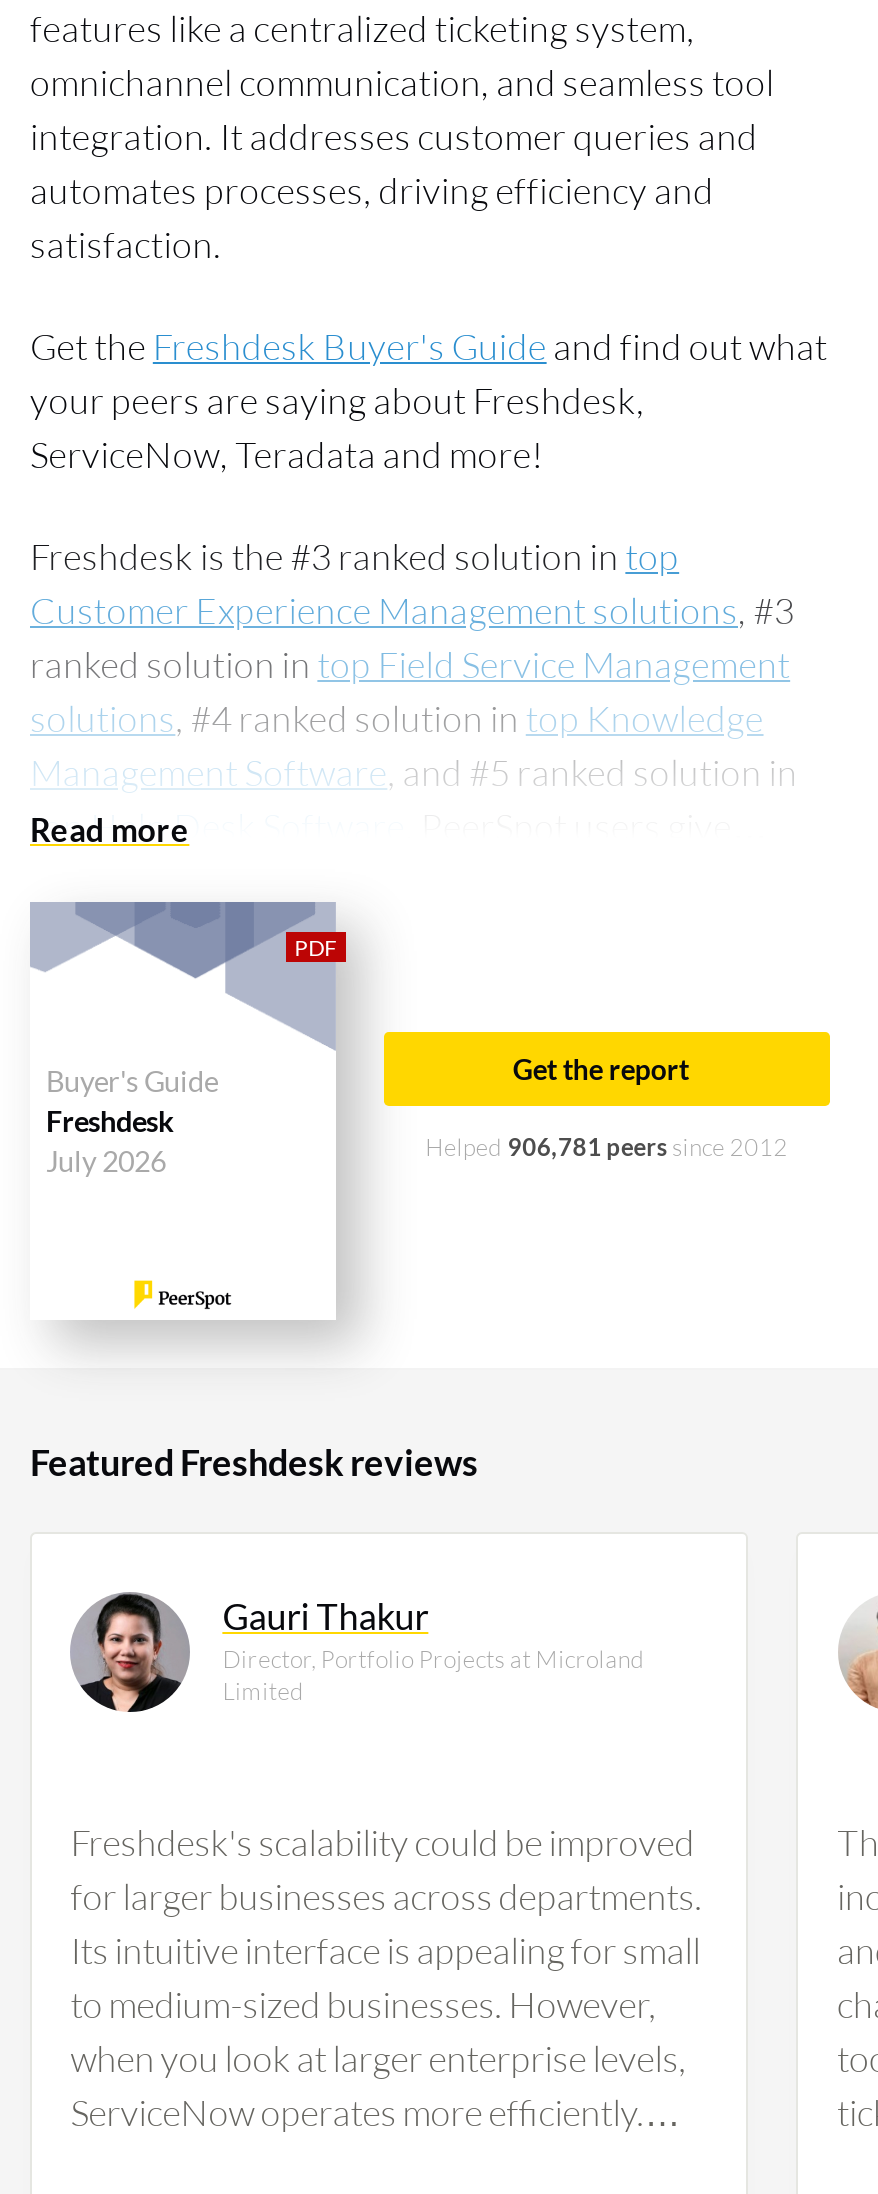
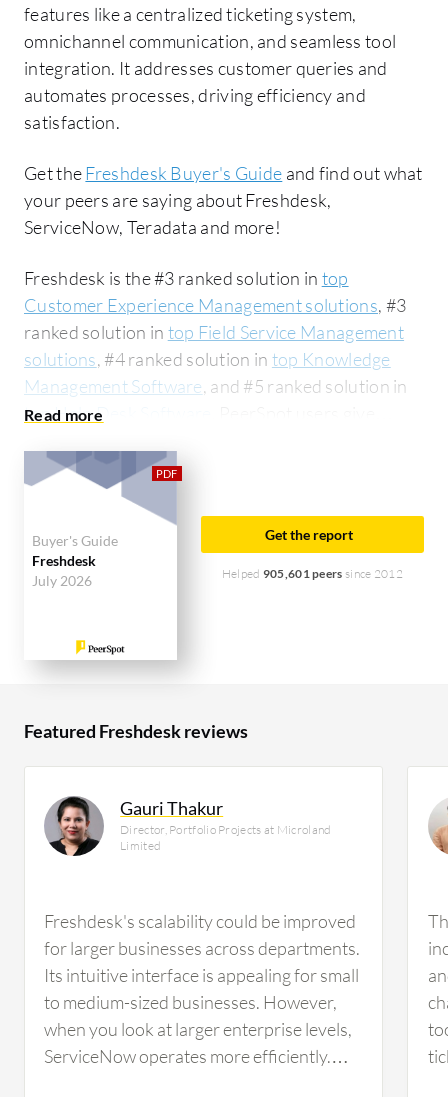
[425,1132,788,1162] Helped 906,781 peers since 2012 -> [222,566,403,581] Helped 905,601 peers since 2012

